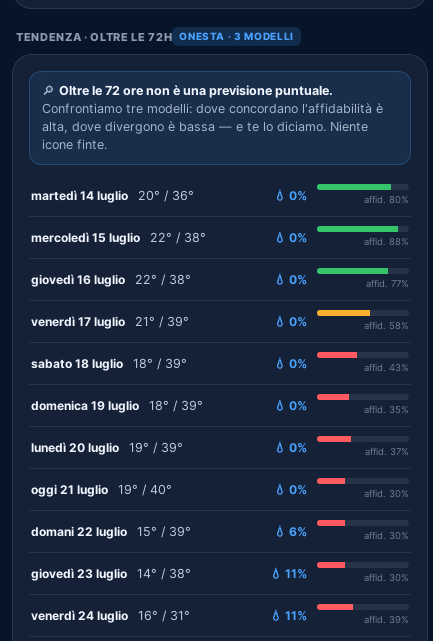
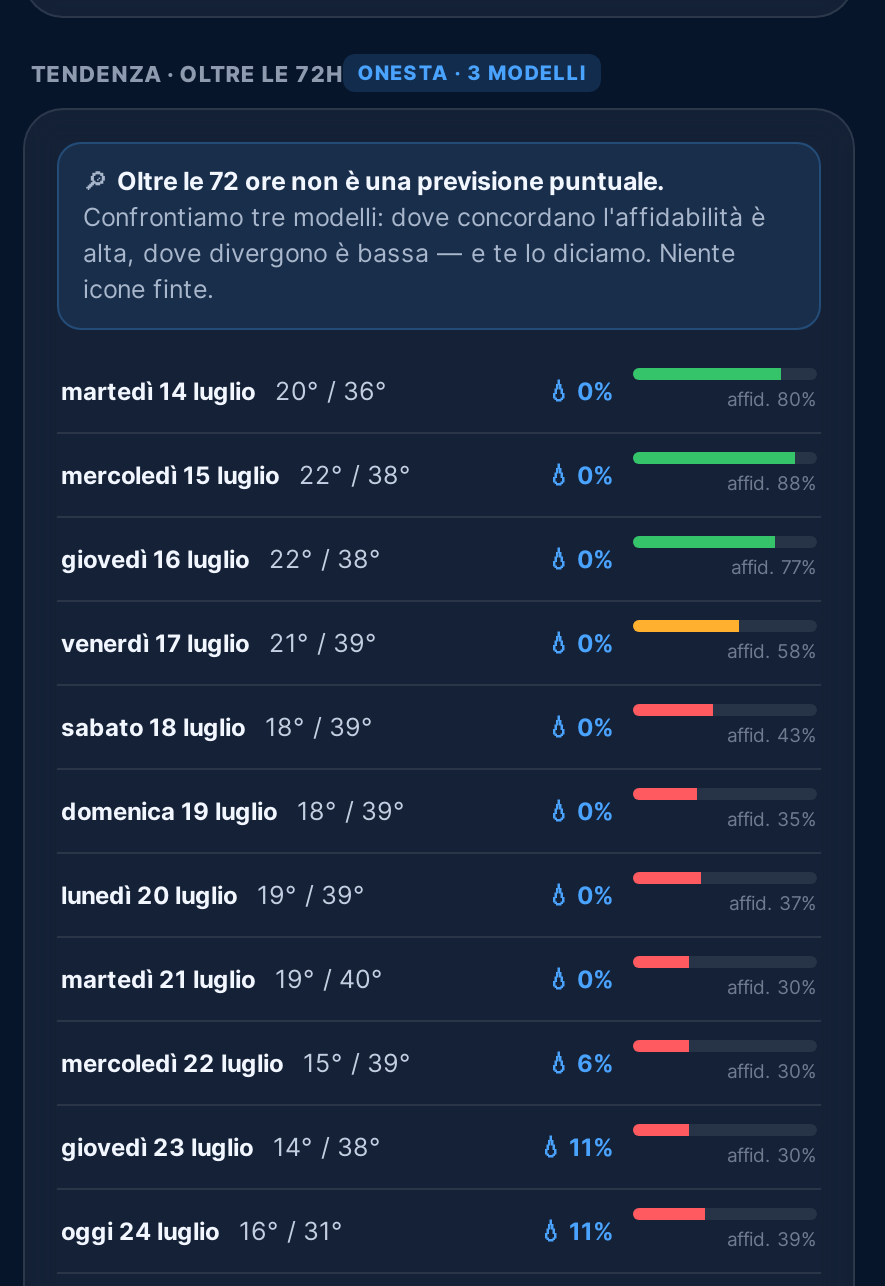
[31,481,108,496] oggi 21 luglio -> [61,963,255,993] martedì 21 luglio
[31,523,127,538] domani 22 luglio -> [61,1047,283,1077] mercoledì 22 luglio
[31,607,128,622] venerdì 24 luglio -> [61,1215,219,1245] oggi 24 luglio

